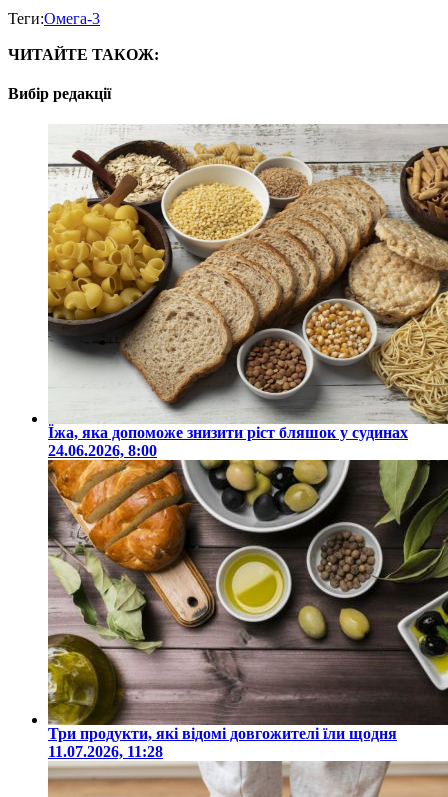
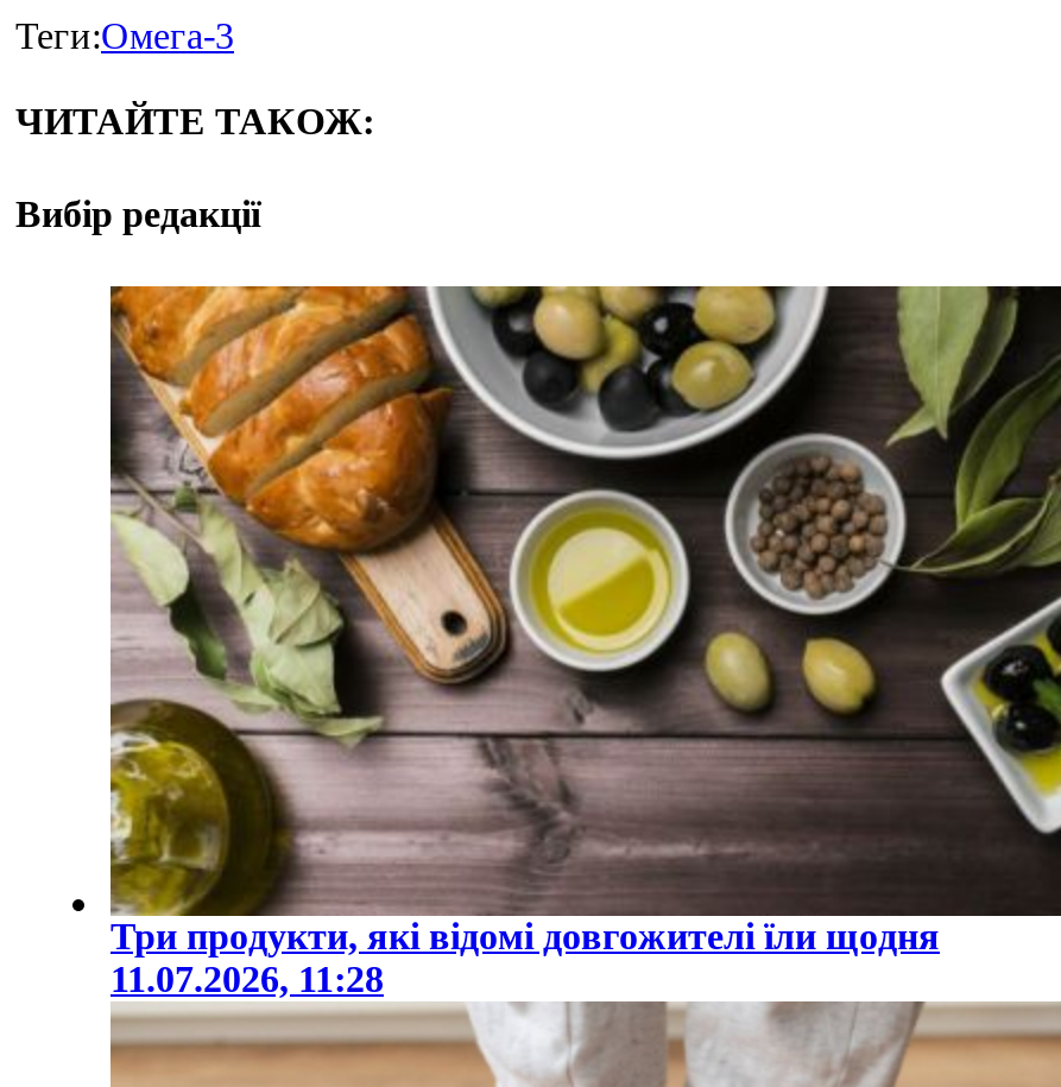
[47,124,445,459] [image] | Їжа, яка допоможе знизити ріст бляшок у судинах | 24.06.2026, 8:00 -> none

